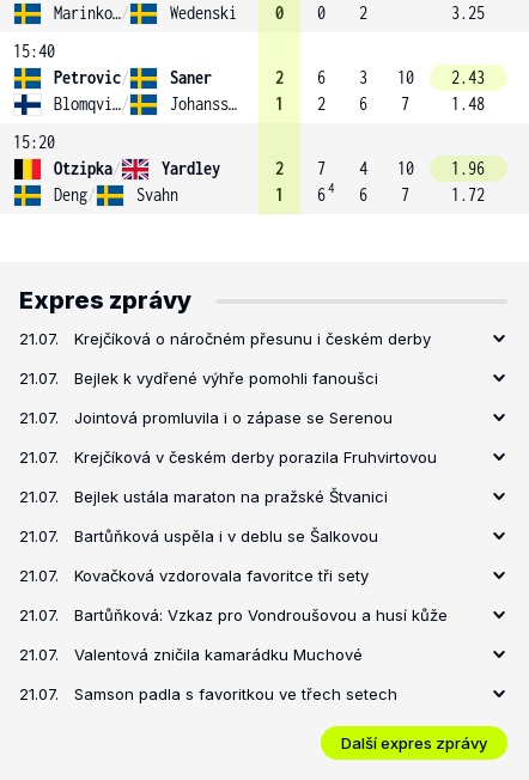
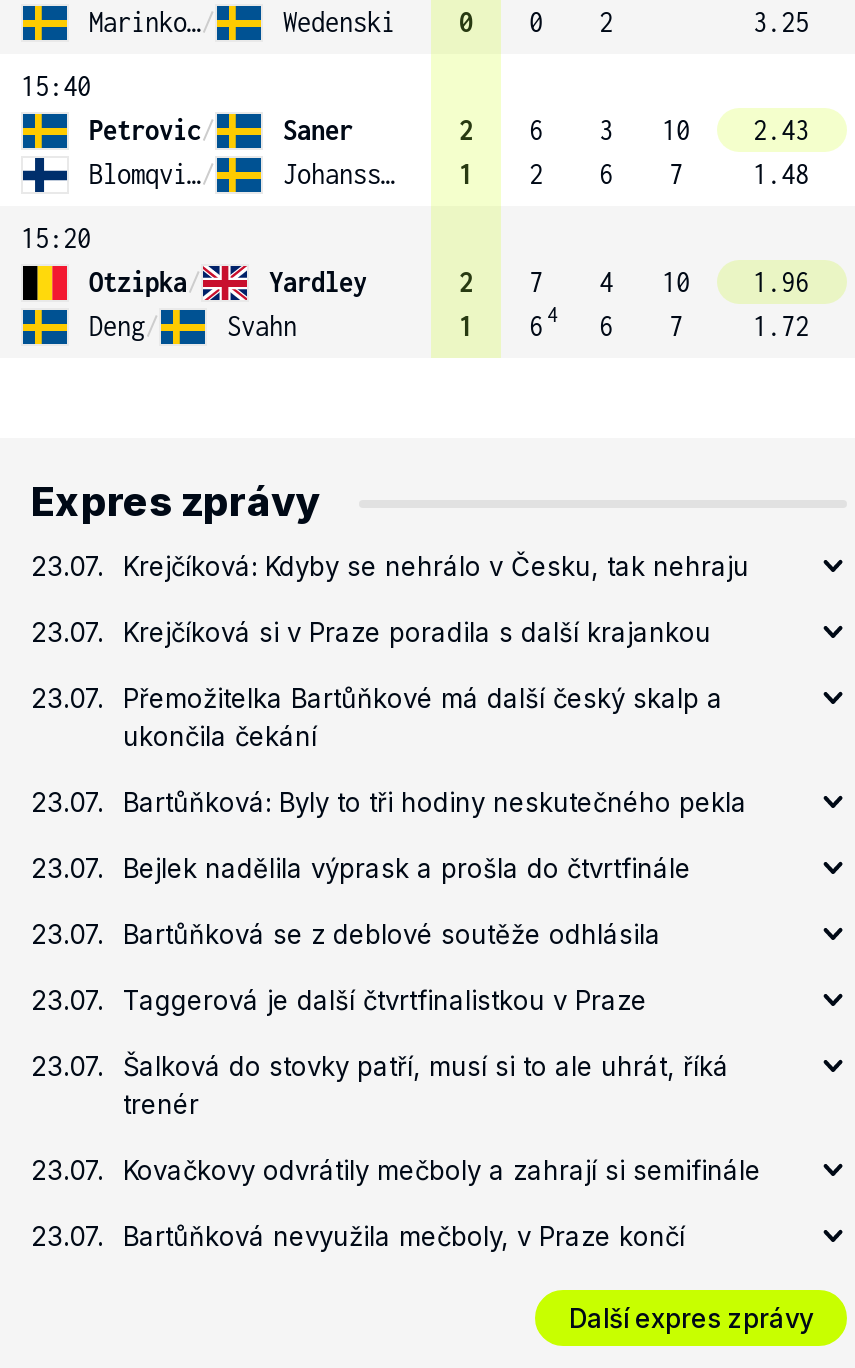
[19,330,431,349] 21.07. | Krejčíková o náročném přesunu i českém derby -> [31,551,749,583] 23.07. | Krejčíková: Kdyby se nehrálo v Česku, tak nehraju
[19,369,378,388] 21.07. | Bejlek k vydřené výhře pomohli fanoušci -> [31,617,711,649] 23.07. | Krejčíková si v Praze poradila s další krajankou
[19,409,393,428] 21.07. | Jointová promluvila i o zápase se Serenou -> [31,683,723,753] 23.07. | Přemožitelka Bartůňkové má další český skalp a | ukončila čekání
[19,448,437,467] 21.07. | Krejčíková v českém derby porazila Fruhvirtovou -> [31,787,747,819] 23.07. | Bartůňková: Byly to tři hodiny neskutečného pekla
[19,487,388,507] 21.07. | Bejlek ustála maraton na pražské Štvanici -> [31,853,691,885] 23.07. | Bejlek nadělila výprask a prošla do čtvrtfinále
[19,527,378,546] 21.07. | Bartůňková uspěla i v deblu se Šalkovou -> [31,919,661,951] 23.07. | Bartůňková se z deblové soutěže odhlásila
[19,566,369,586] 21.07. | Kovačková vzdorovala favoritce tři sety -> [31,985,647,1017] 23.07. | Taggerová je další čtvrtfinalistkou v Praze
[19,606,448,625] 21.07. | Bartůňková: Vzkaz pro Vondroušovou a husí kůže -> [31,1051,729,1121] 23.07. | Šalková do stovky patří, musí si to ale uhrát, říká | trenér
[19,645,363,665] 21.07. | Valentová zničila kamarádku Muchové -> [31,1155,761,1187] 23.07. | Kovačkovy odvrátily mečboly a zahrají si semifinále
[19,685,397,704] 21.07. | Samson padla s favoritkou ve třech setech -> [31,1221,685,1253] 23.07. | Bartůňková nevyužila mečboly, v Praze končí

